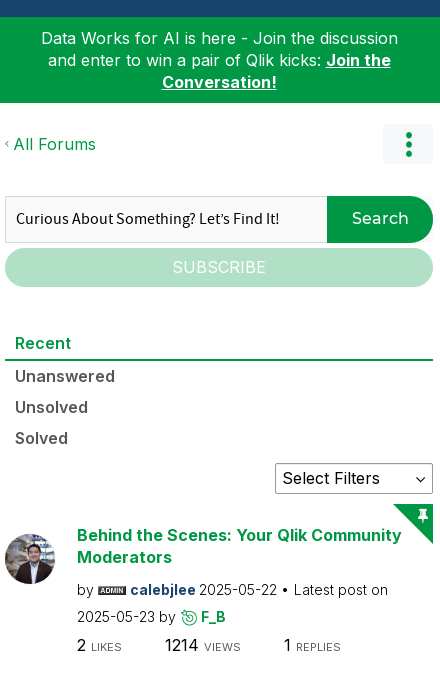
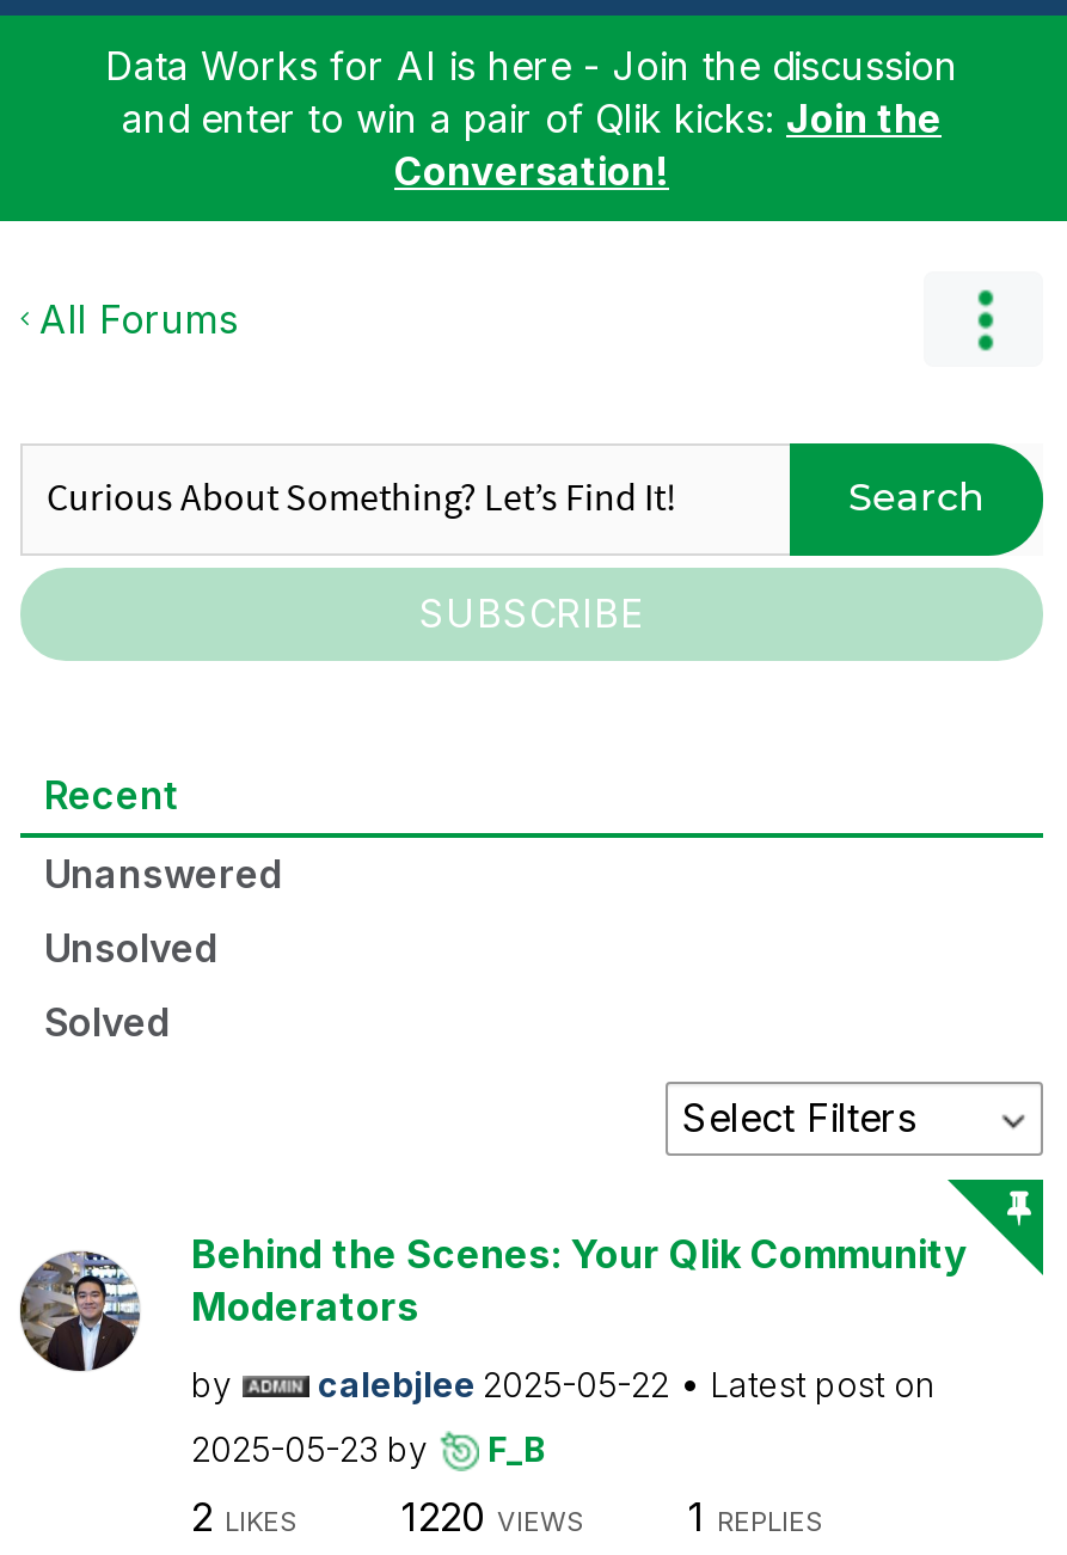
[76,635,340,655] 2 LIKES 1214 VIEWS 1 REPLIES -> [191,1493,824,1541] 2 LIKES 1220 VIEWS 1 REPLIES

